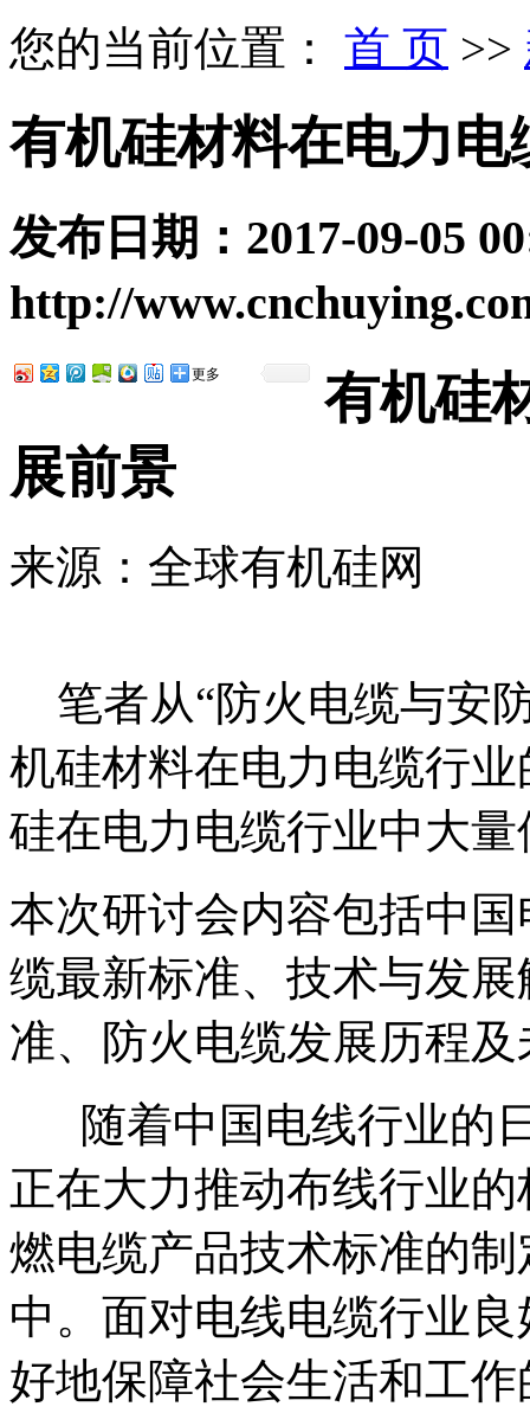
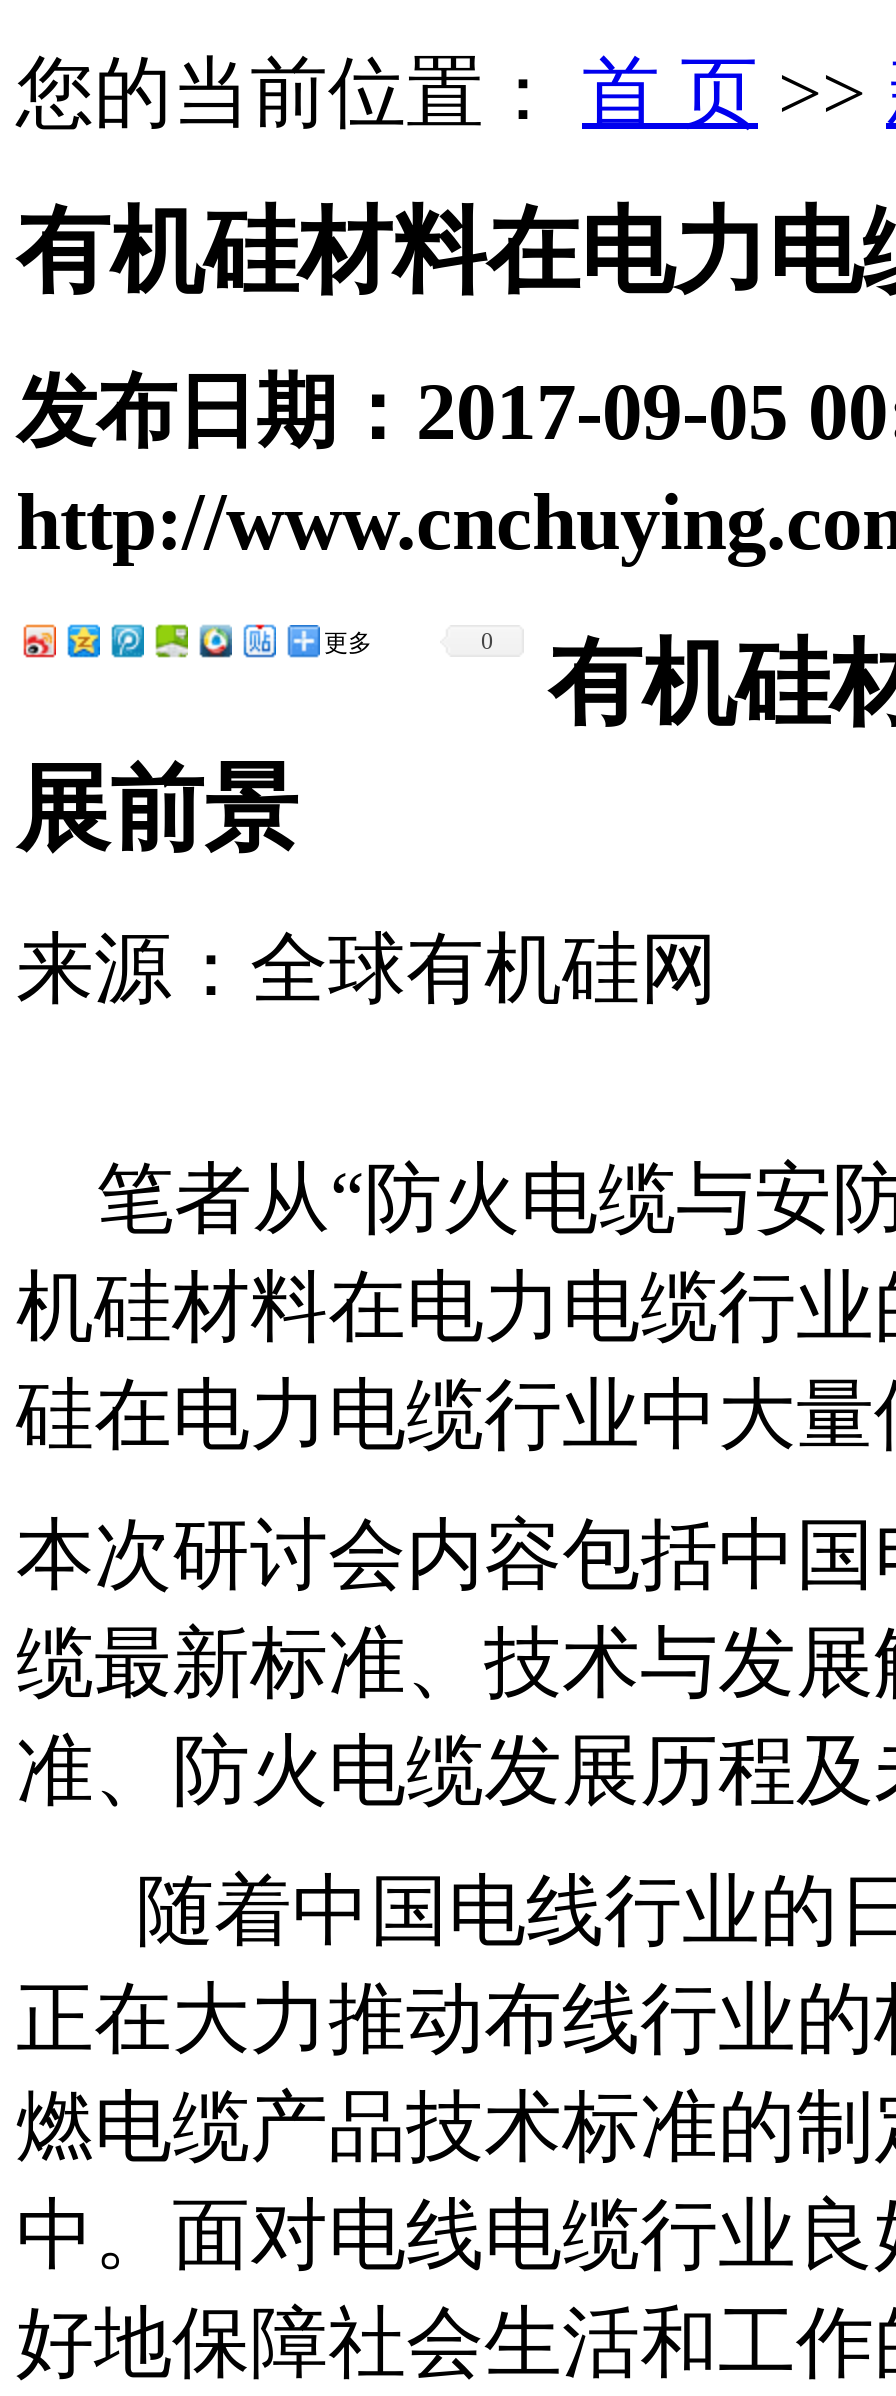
none -> [481,627,493,655] 0

